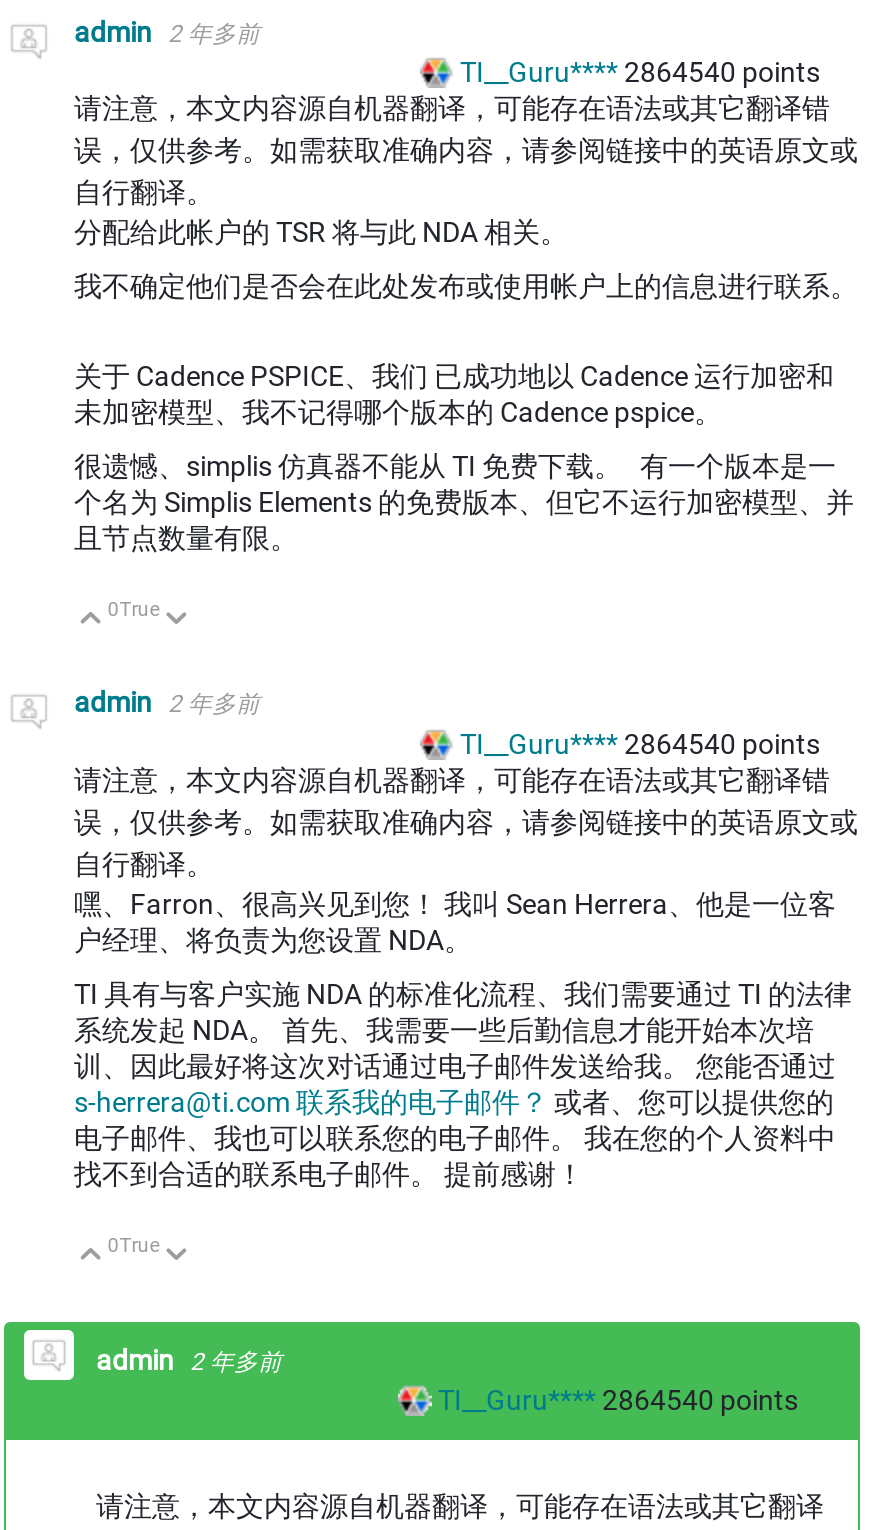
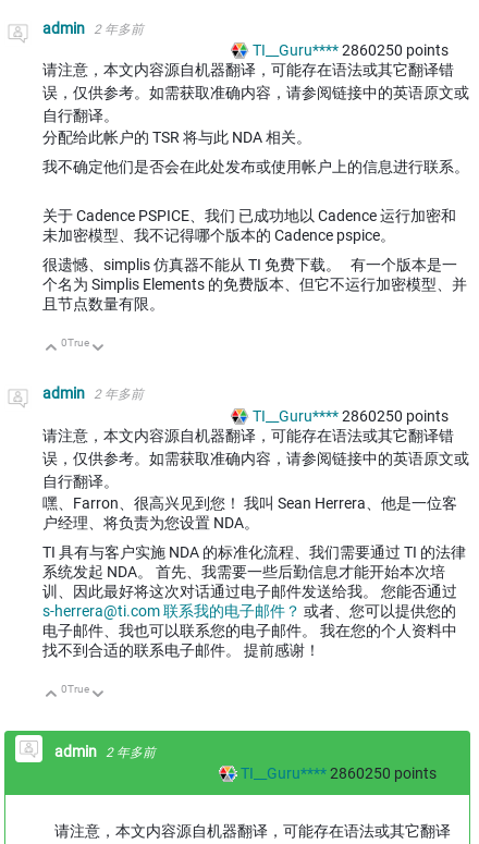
[460,56,820,88] TI__Guru**** 2864540 points -> [253,41,449,59] TI__Guru**** 2860250 points
[460,727,820,759] TI__Guru**** 2864540 points -> [253,407,449,424] TI__Guru**** 2860250 points
[438,1384,798,1416] TI__Guru**** 2864540 points -> [241,765,437,782] TI__Guru**** 2860250 points

